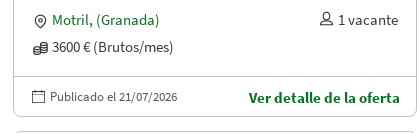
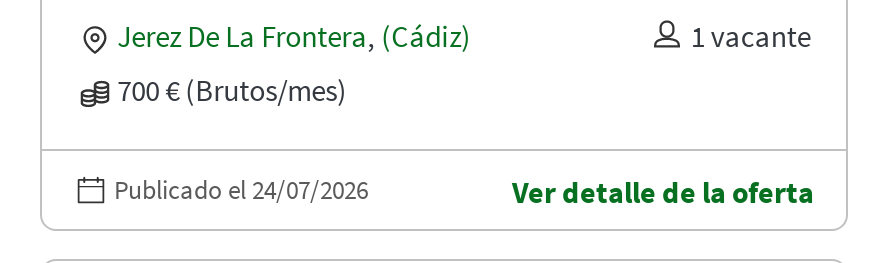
[52,10,160,29] Motril, (Granada) -> [117,17,471,55] Jerez De La Frontera, (Cádiz)
[52,37,174,56] 3600 € (Brutos/mes) -> [117,71,347,109] 700 € (Brutos/mes)
[50,88,177,105] Publicado el 21/07/2026 -> [114,173,368,207] Publicado el 24/07/2026

